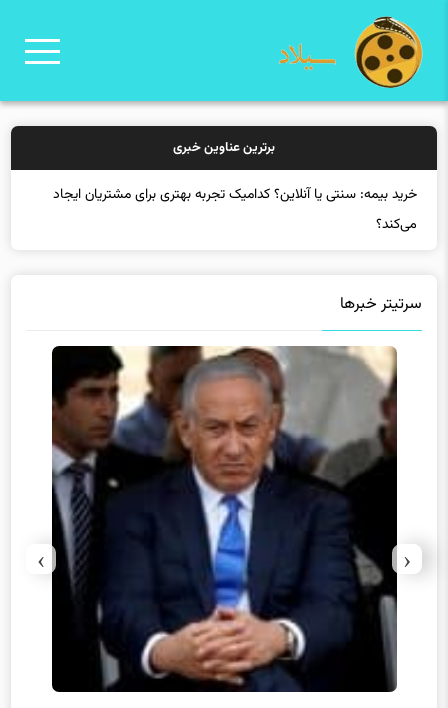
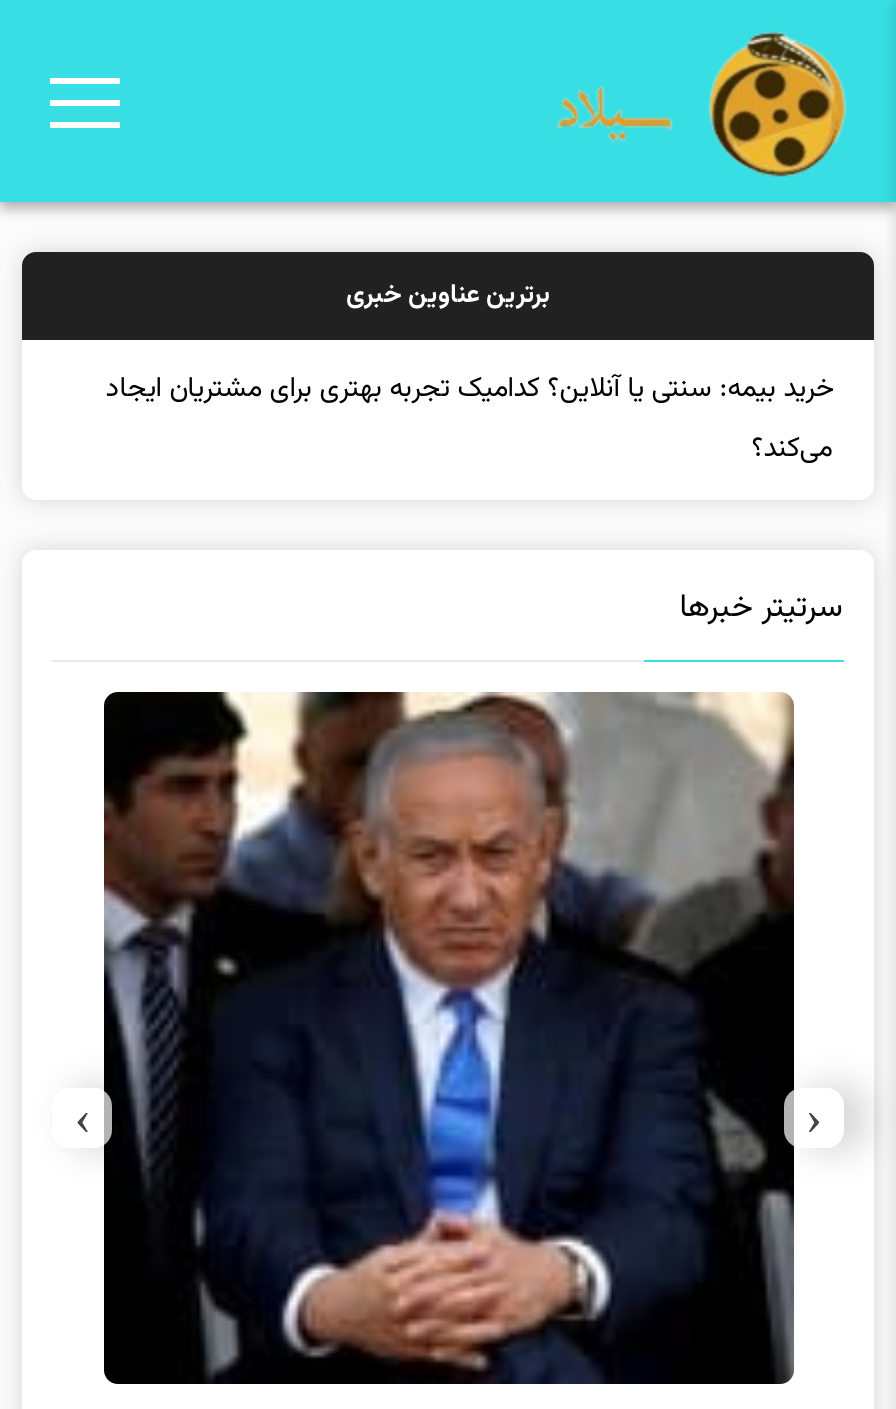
[403,184,417,206] خر -> [474,368,834,412] خرید بیمه: سنتی یا آنلاین؟ کدامی

